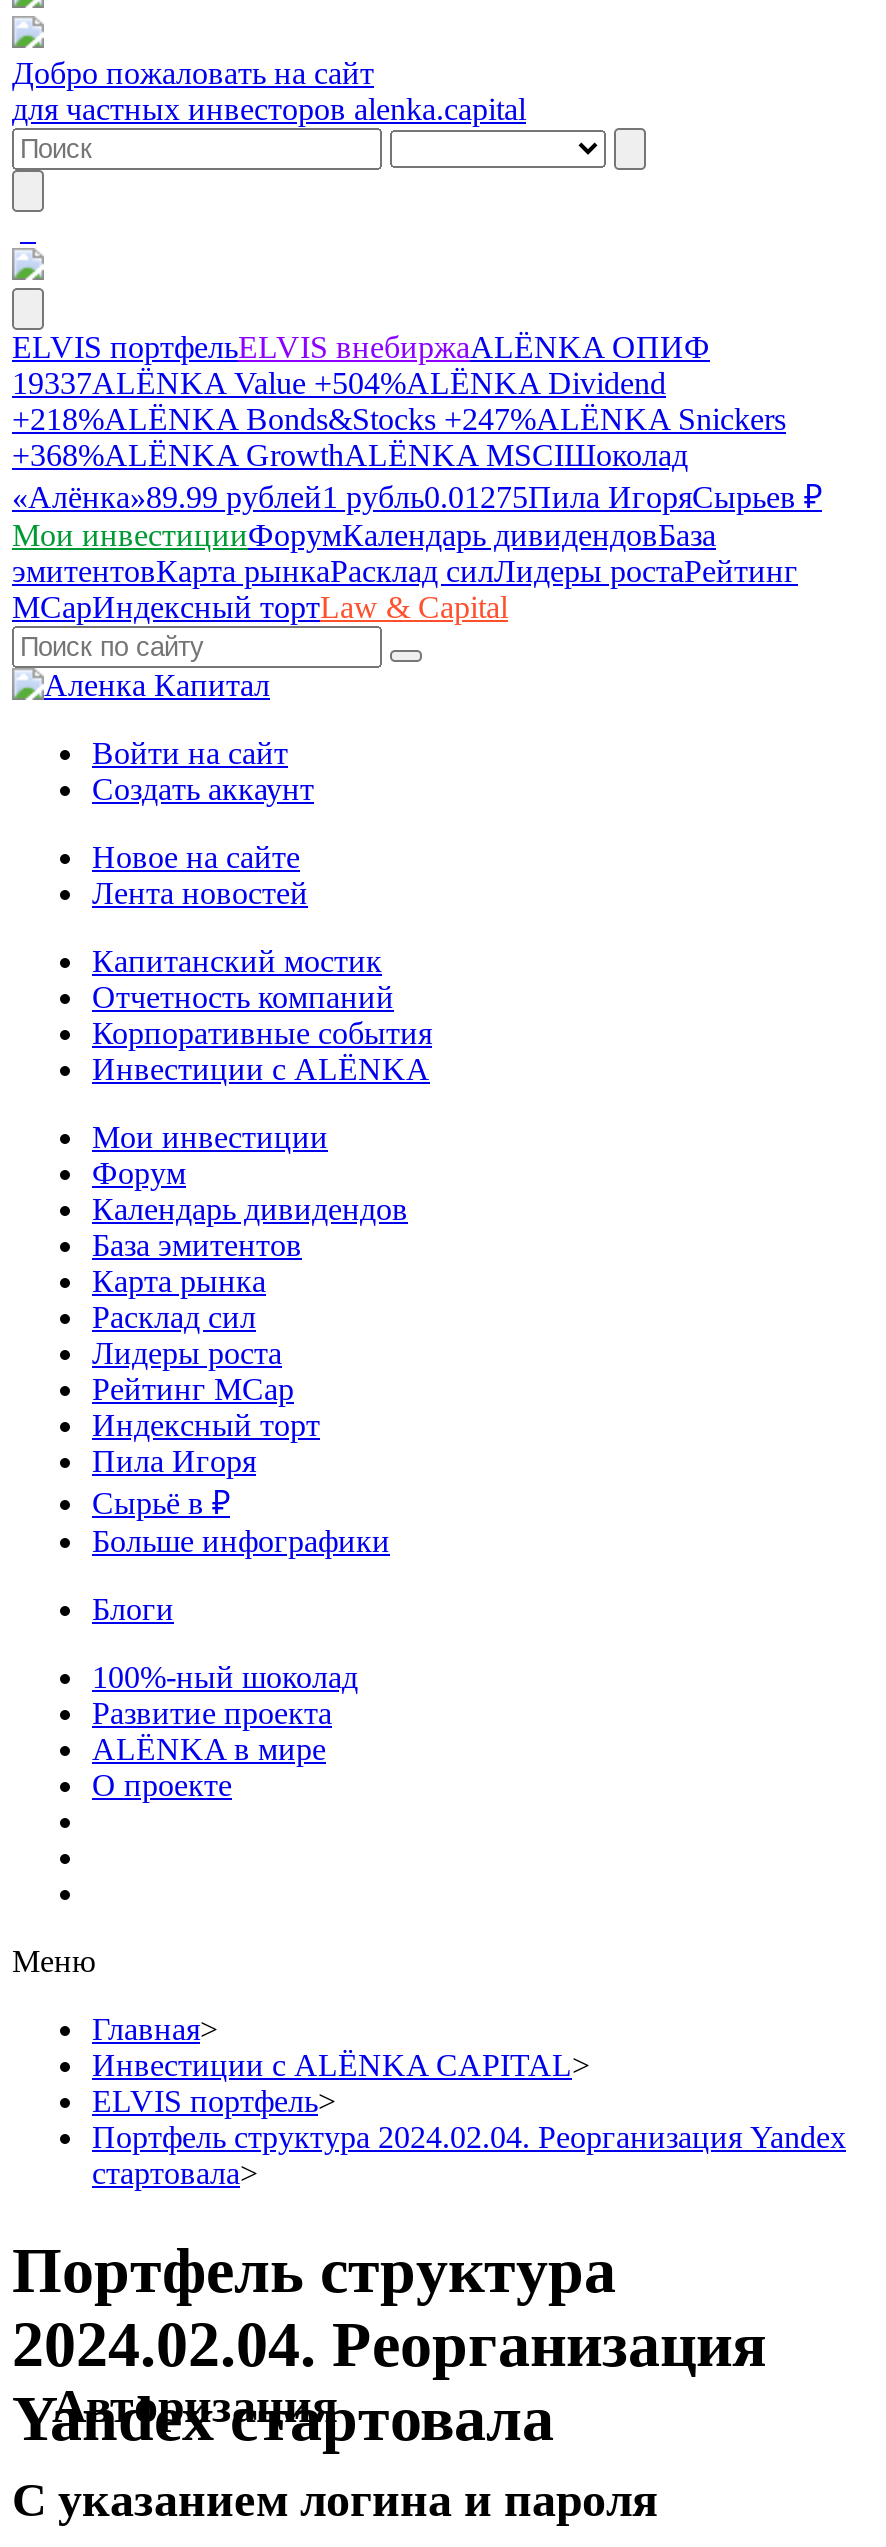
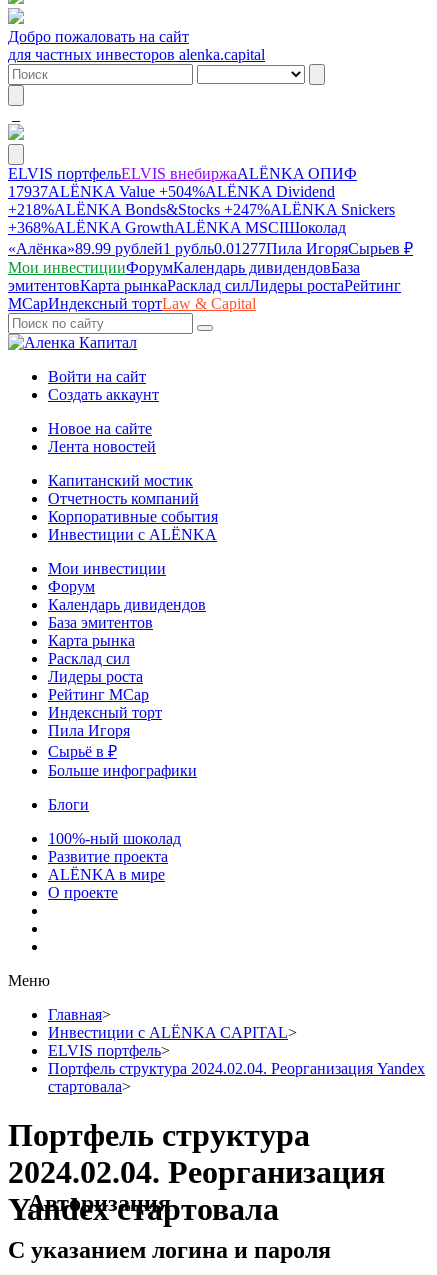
[12,366,666,400] 19337ALЁNKA Value +504%ALЁNKA Dividend -> [8,183,335,200] 17937ALЁNKA Value +504%ALЁNKA Dividend
[12,480,822,514] «Алёнка»89.99 рублей1 рубль0.01275Пила ИгоряСырьев ₽ -> [8,240,413,257] «Алёнка»89.99 рублей1 рубль0.01277Пила ИгоряСырьев ₽

